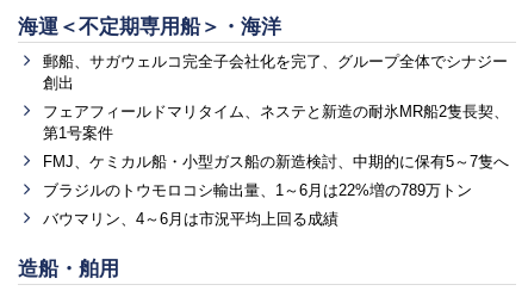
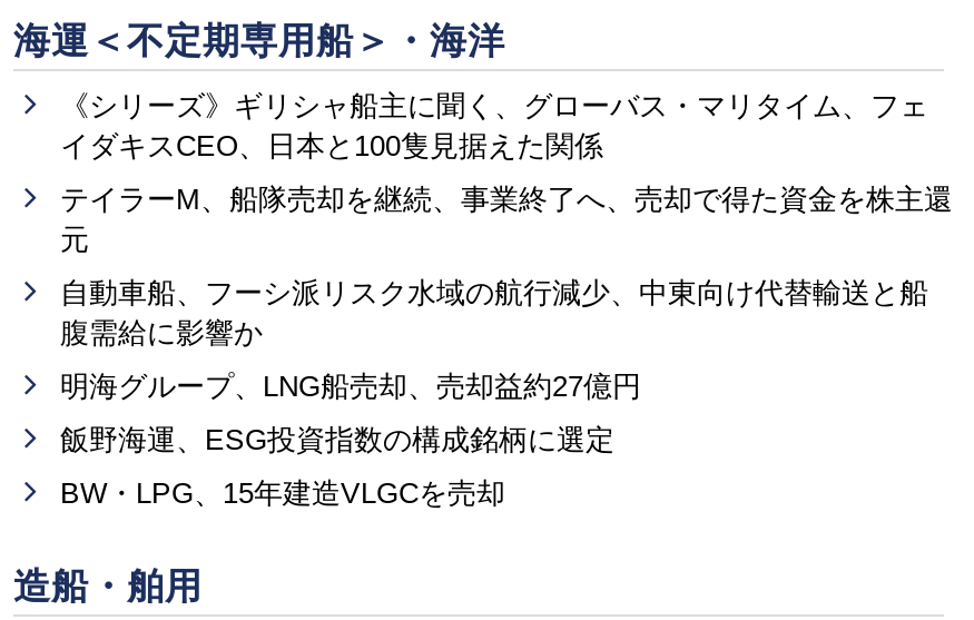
[43,52,509,228] 郵船、サガウェルコ完全子会社化を完了、グループ全体でシナジー | 創出 | フェアフィールドマリタイム、ネステと新造の耐氷MR船2隻長契、 | 第1号案件 | FMJ、ケミカル船・小型ガス船の新造検討、中期的に保有5～7隻へ | ブラジルのトウモロコシ輸出量、1～6月は22%増の789万トン | バウマリン、4～6月は市況平均上回る成績 -> [60,89,953,510] 《シリーズ》ギリシャ船主に聞く、グローバス・マリタイム、フェ | イダキスCEO、日本と100隻見据えた関係 | テイラーM、船隊売却を継続、事業終了へ、売却で得た資金を株主還 | 元 | 自動車船、フーシ派リスク水域の航行減少、中東向け代替輸送と船 | 腹需給に影響か | 明海グループ、LNG船売却、売却益約27億円 | 飯野海運、ESG投資指数の構成銘柄に選定 | BW・LPG、15年建造VLGCを売却

